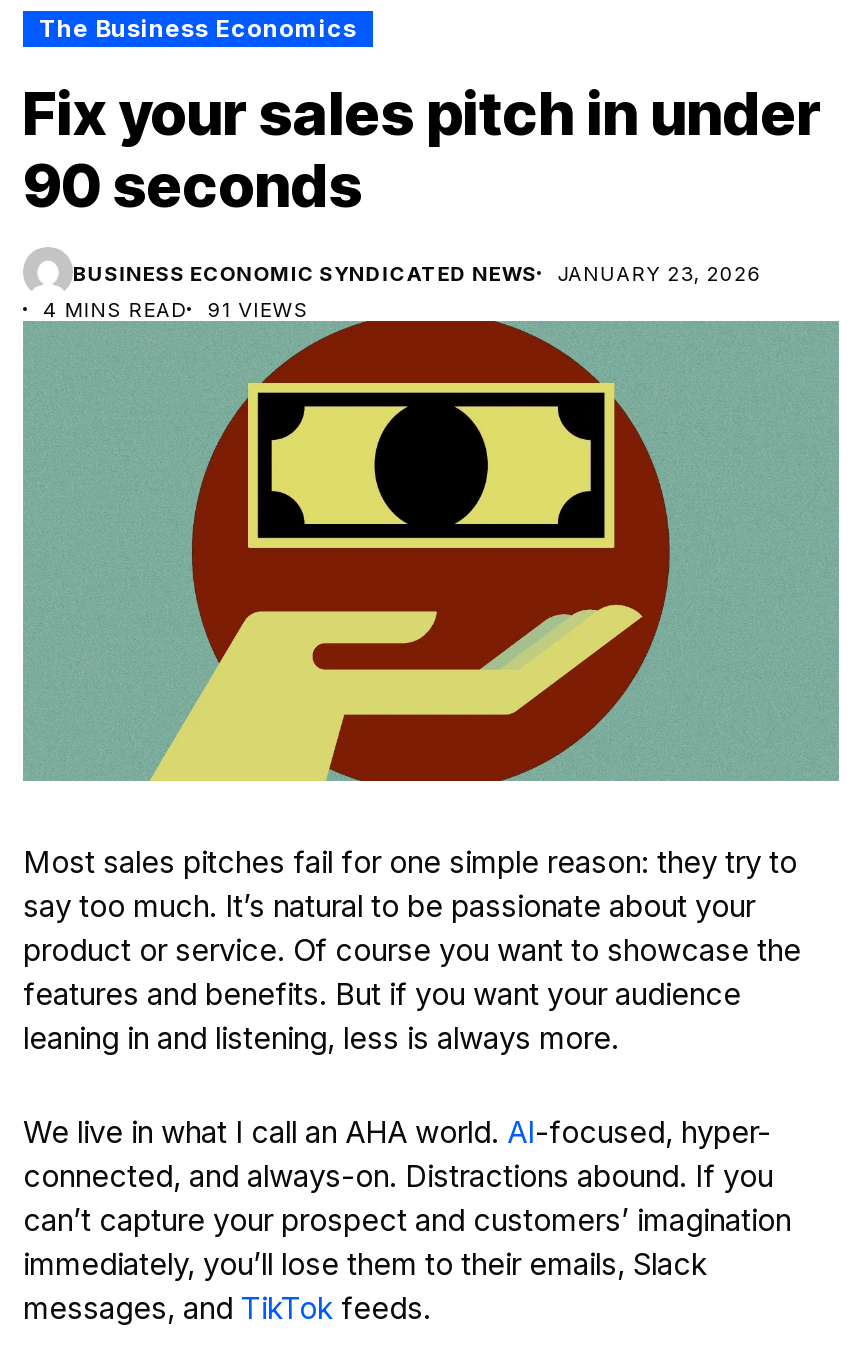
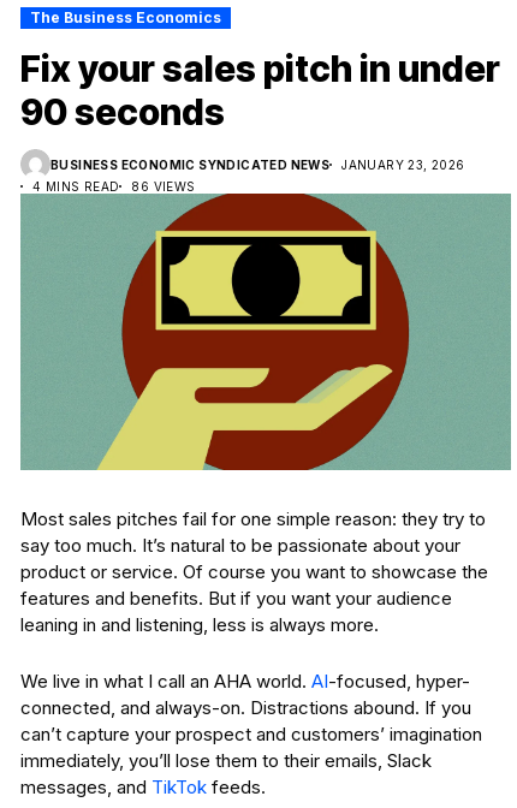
[43,297,308,321] 4 MINS READ 91 VIEWS -> [32,179,195,194] 4 MINS READ 86 VIEWS

